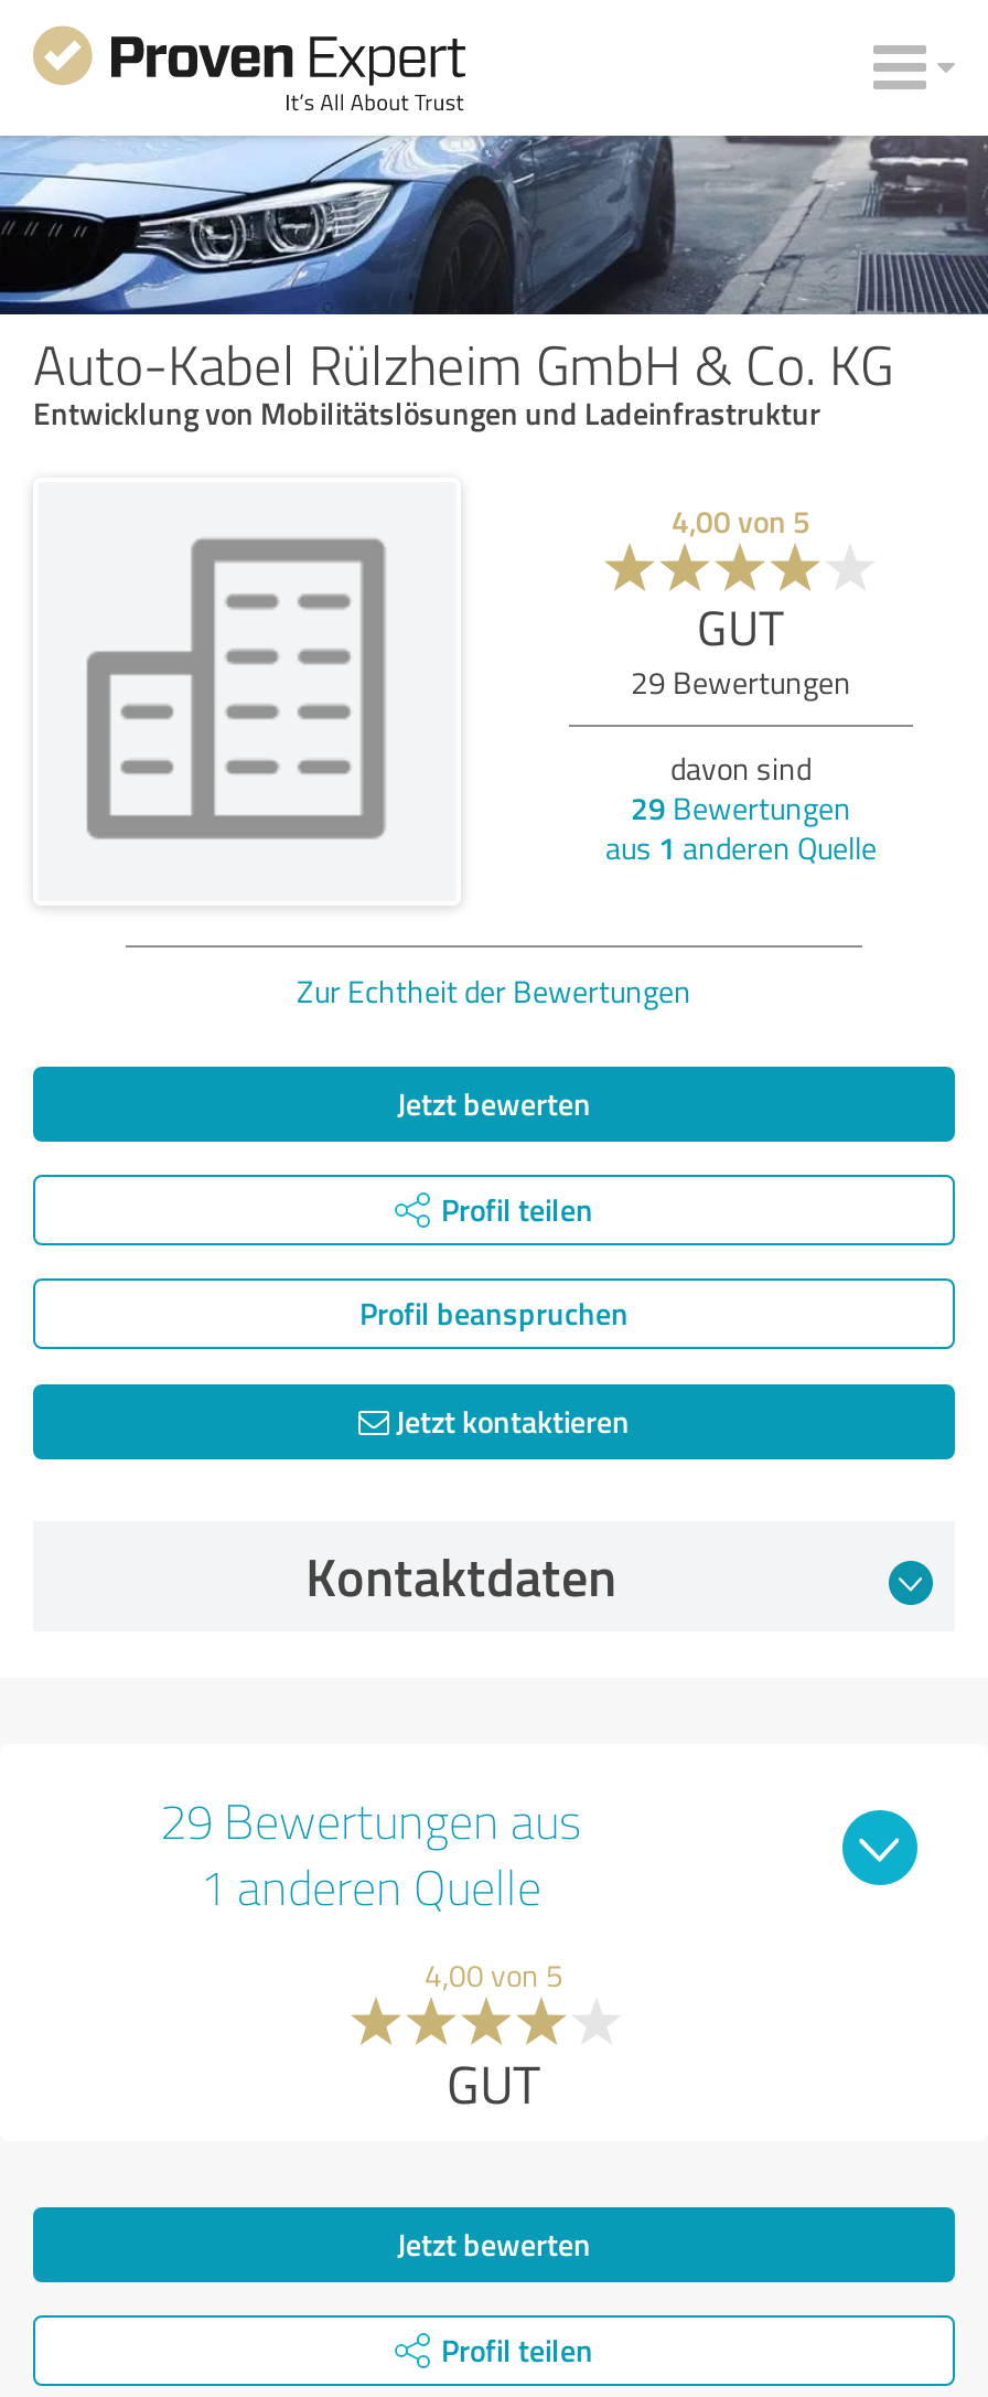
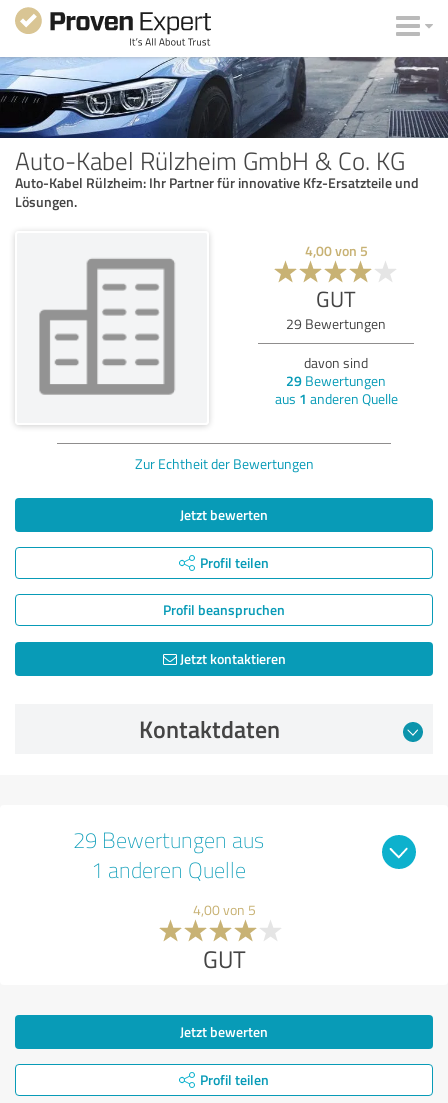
[33,391,820,433] Entwicklung von Mobilitätslösungen und Ladeinfrastruktur -> [15,173,419,211] Auto-Kabel Rülzheim: Ihr Partner für innovative Kfz-Ersatzteile und | Lösungen.

